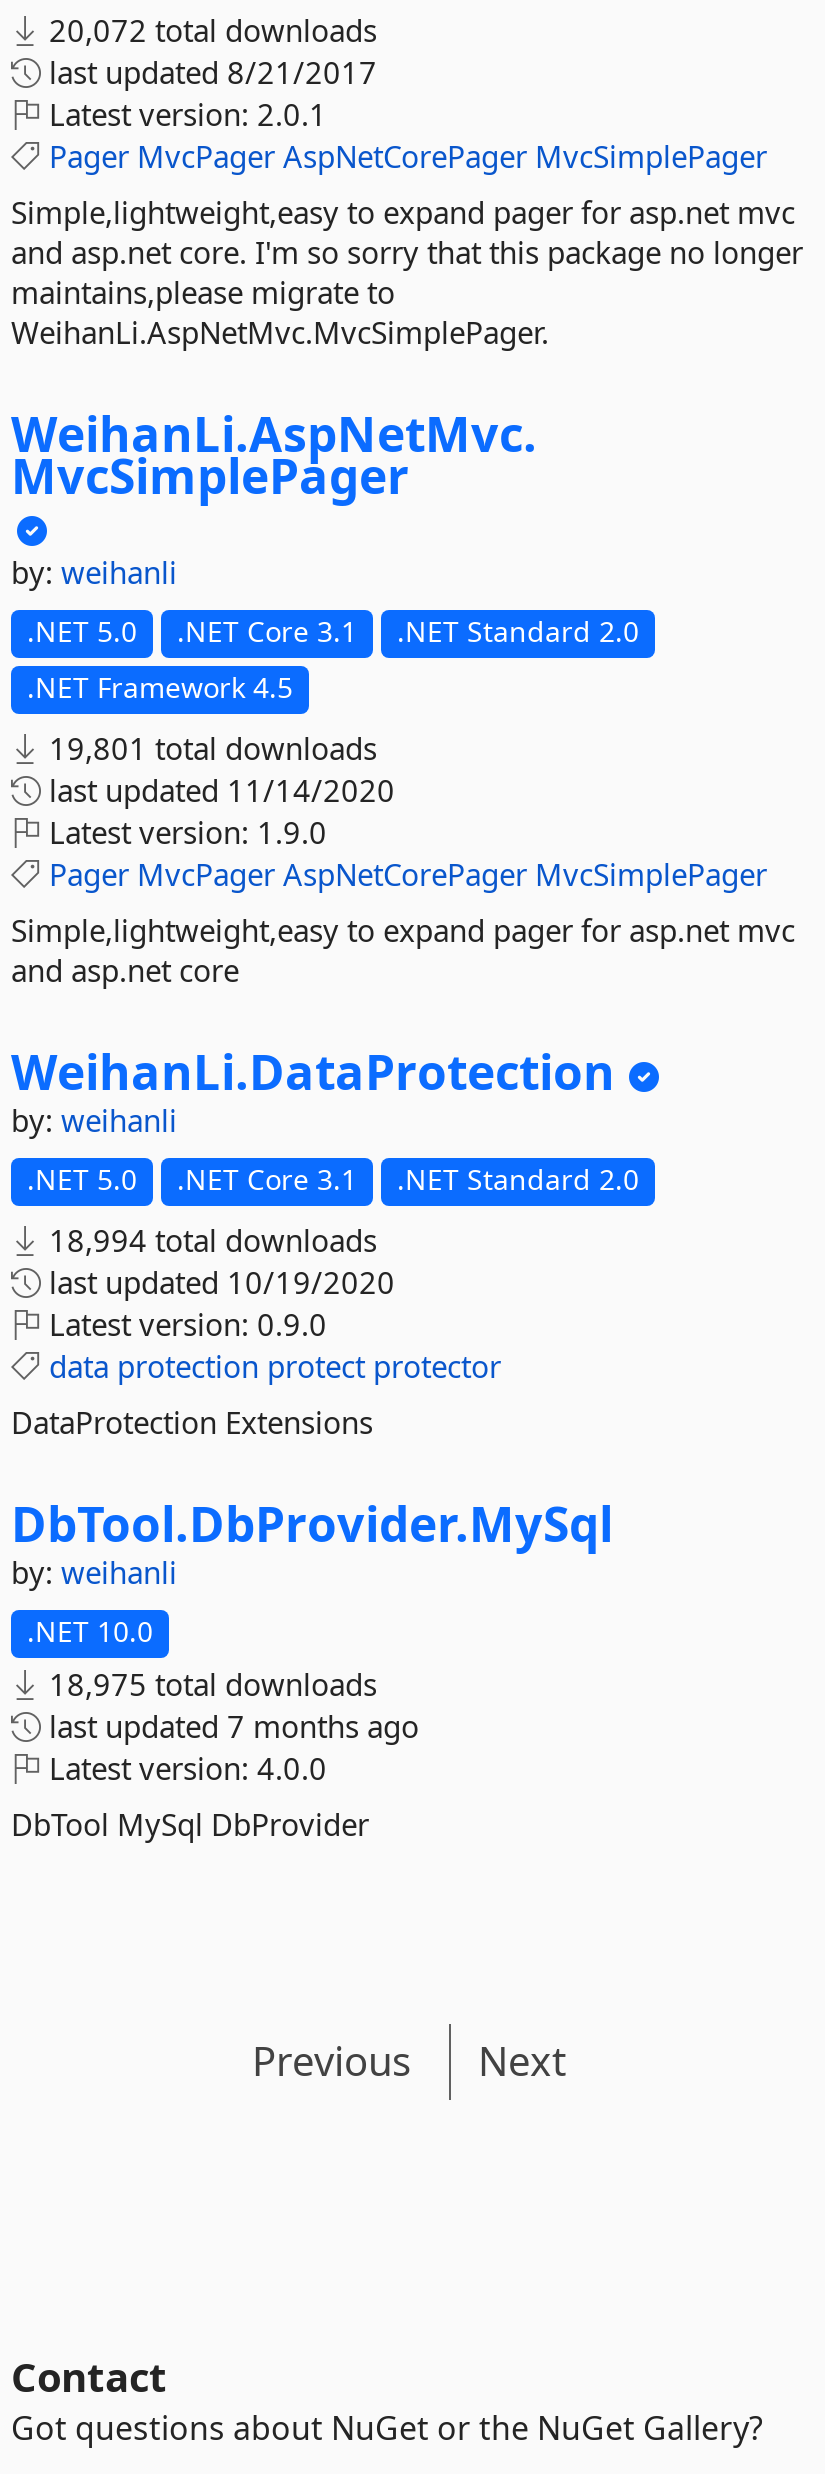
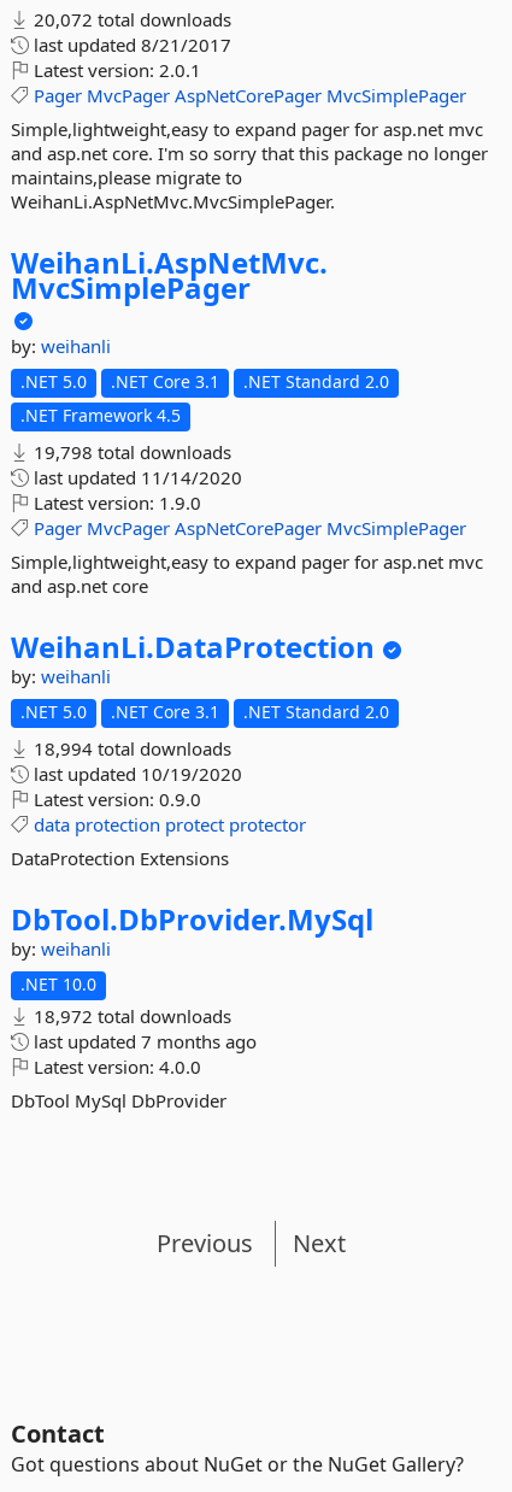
[41,728,377,768] 19,801 total downloads -> [29,440,231,464] 19,798 total downloads
[41,1664,377,1704] 18,975 total downloads -> [29,1004,231,1028] 18,972 total downloads

